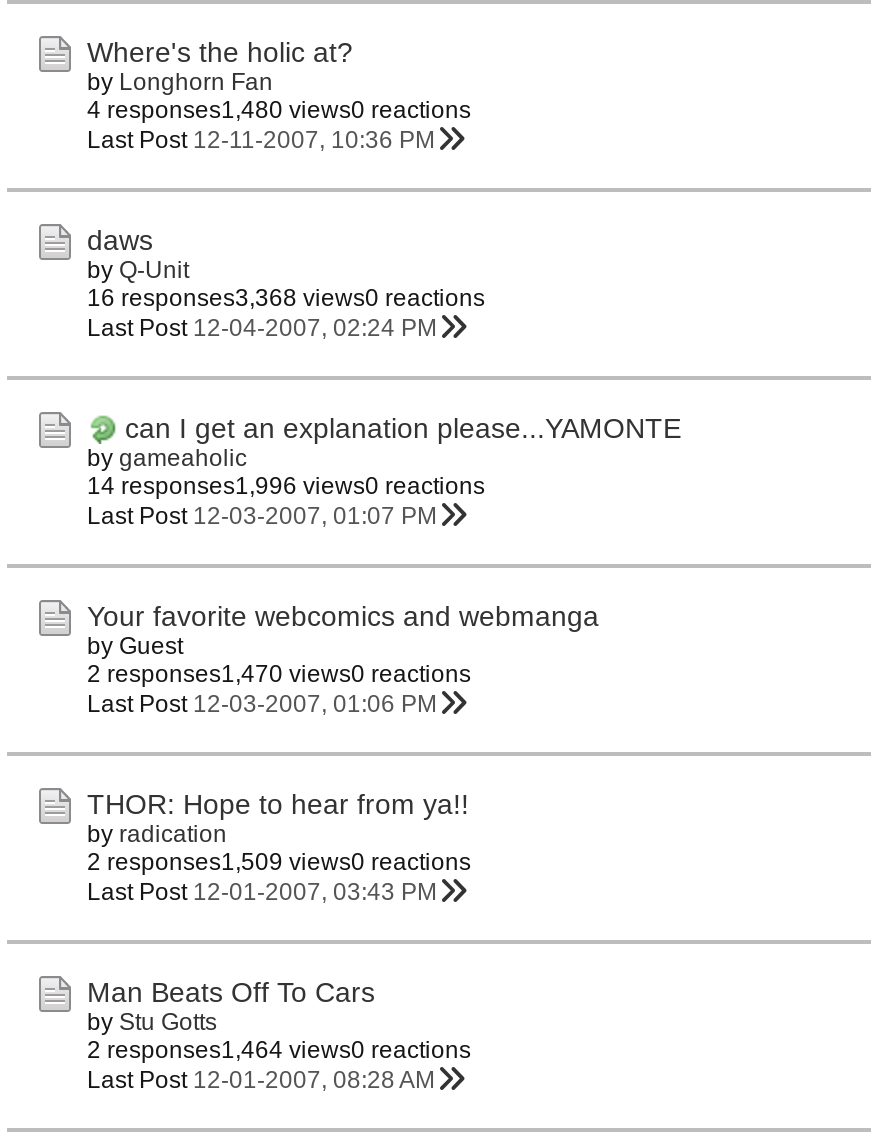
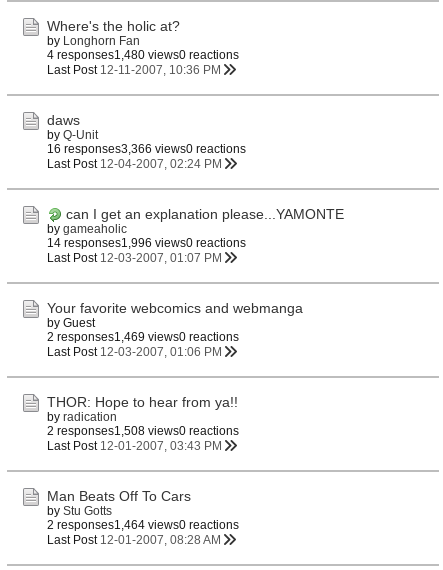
[87,284,485,312] 16 responses3,368 views0 reactions -> [47,142,246,156] 16 responses3,366 views0 reactions
[87,660,471,688] 2 responses1,470 views0 reactions -> [47,330,239,344] 2 responses1,469 views0 reactions
[87,848,471,876] 2 responses1,509 views0 reactions -> [47,424,239,438] 2 responses1,508 views0 reactions

